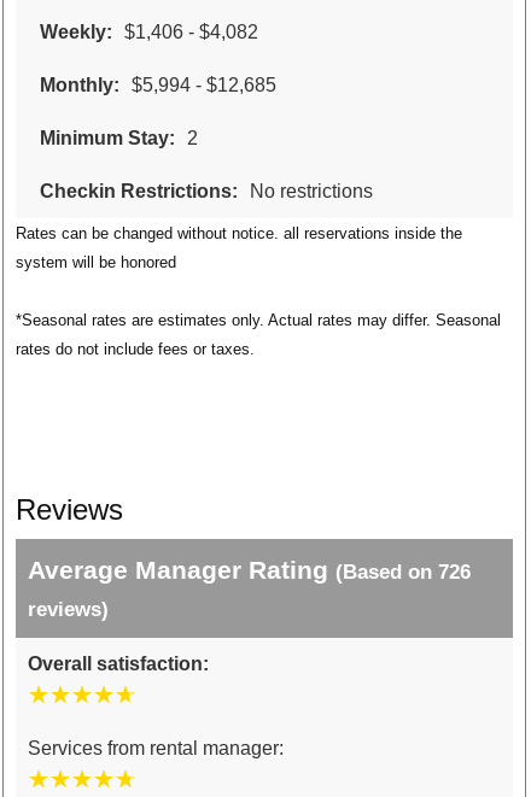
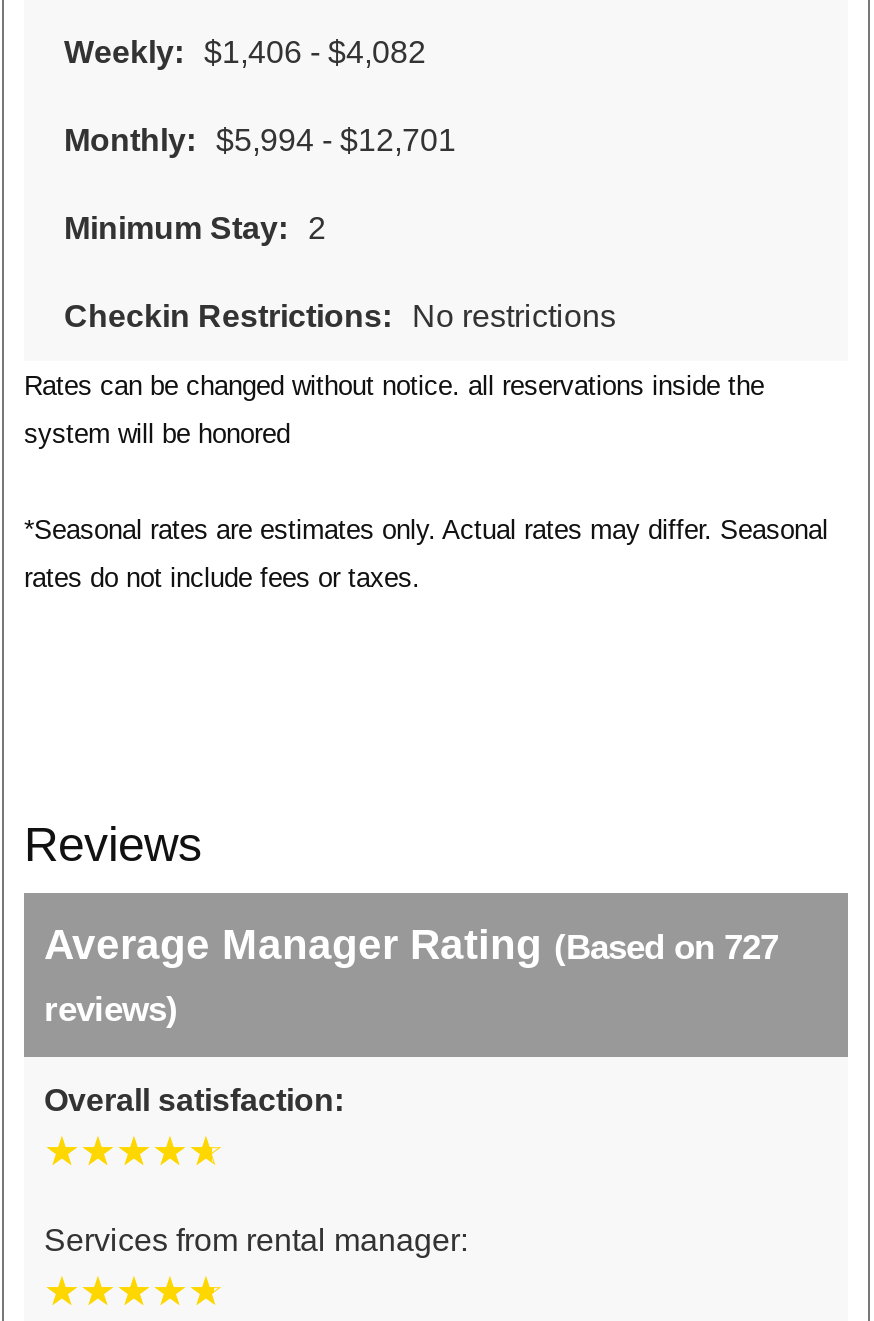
[132,75,276,95] $5,994 - $12,685 -> [216,123,456,157] $5,994 - $12,701
[28,556,471,584] Average Manager Rating (Based on 726 -> [44,921,778,967] Average Manager Rating (Based on 727

